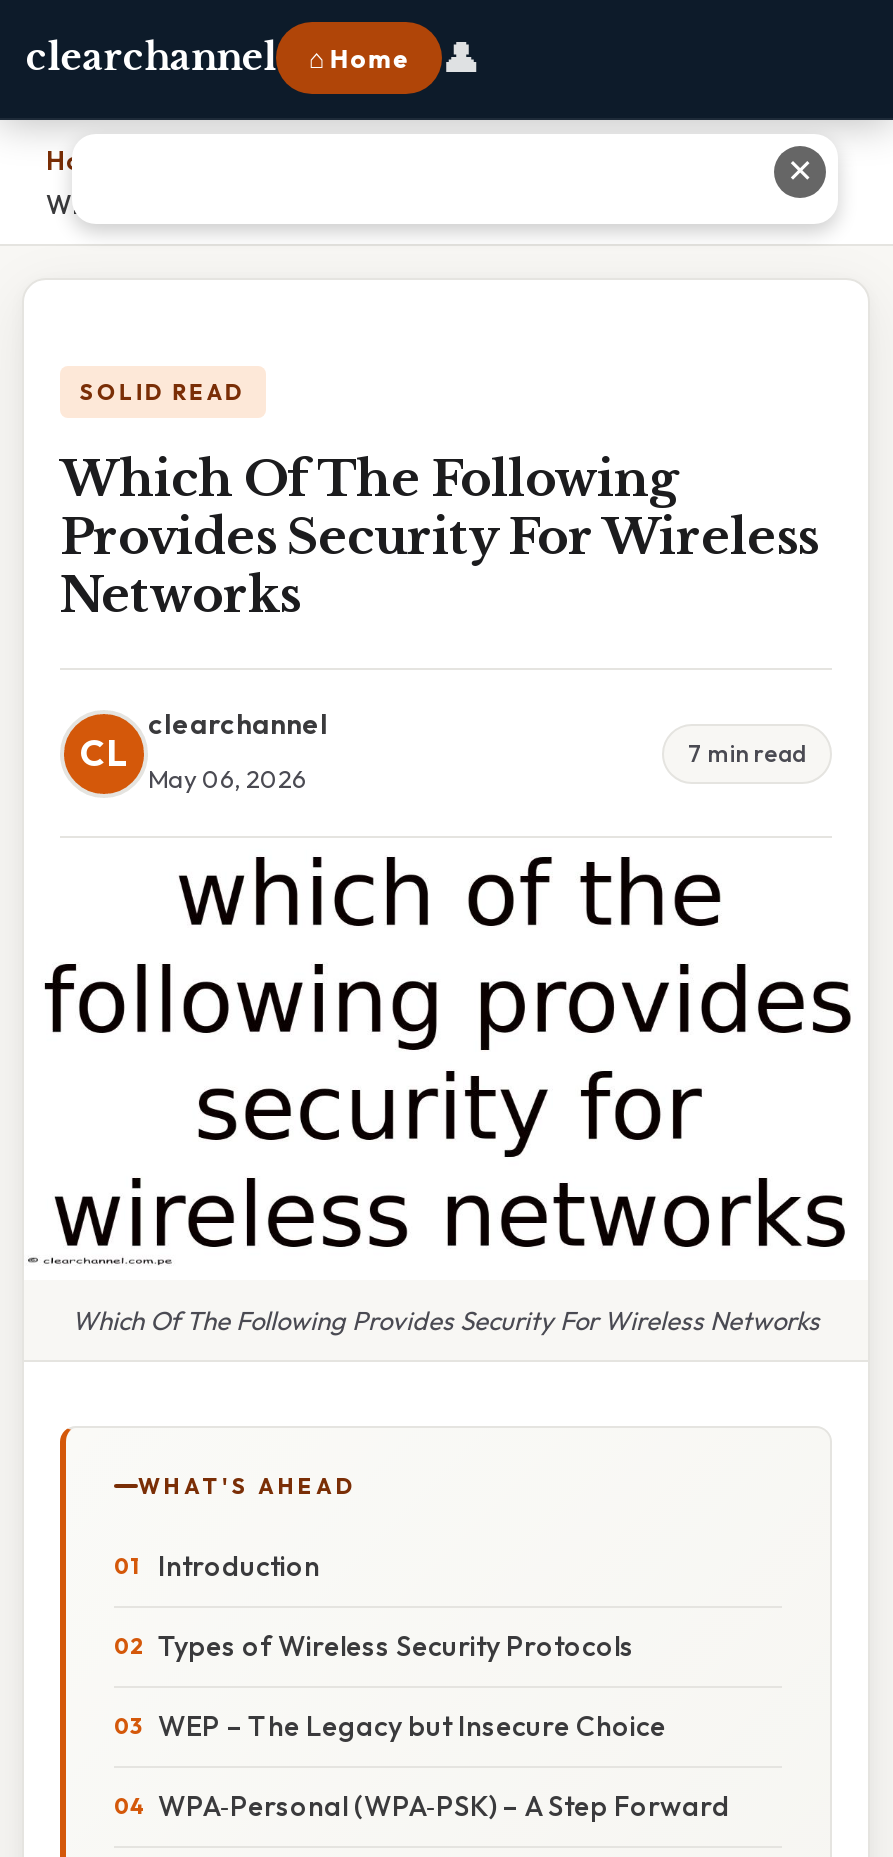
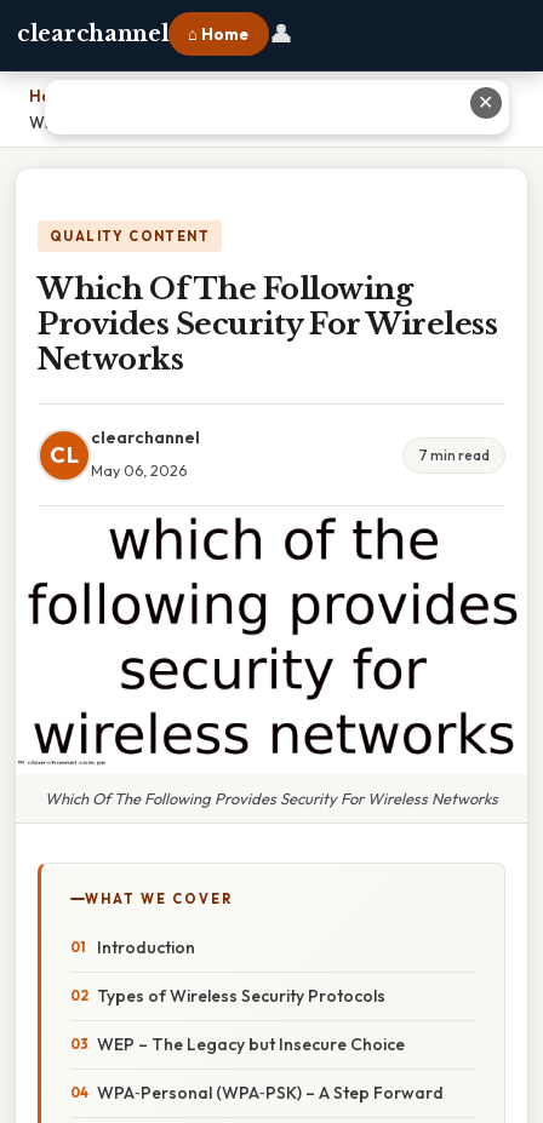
[80,378,246,406] SOLID READ -> [50,228,210,245] QUALITY CONTENT
[138,1472,358,1500] WHAT'S AHEAD -> [85,890,233,907] WHAT WE COVER

